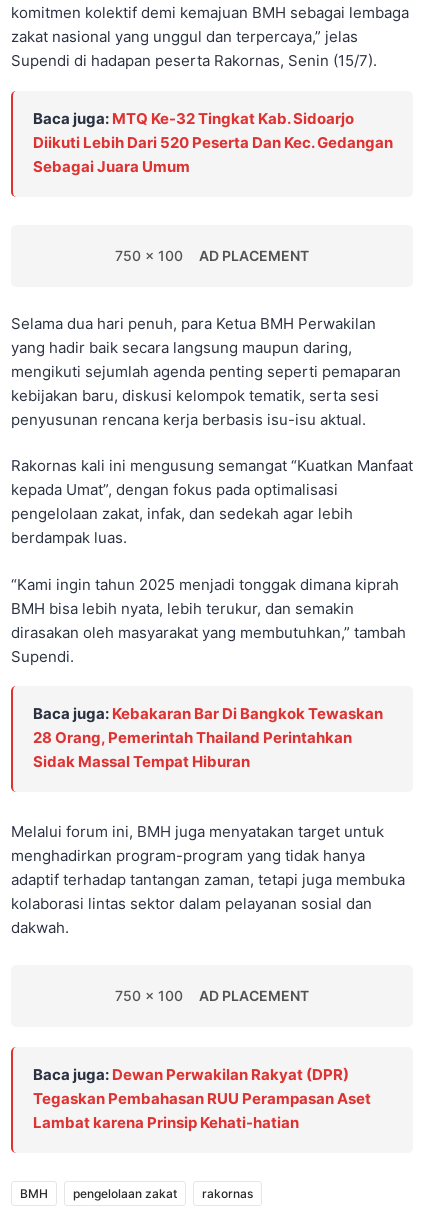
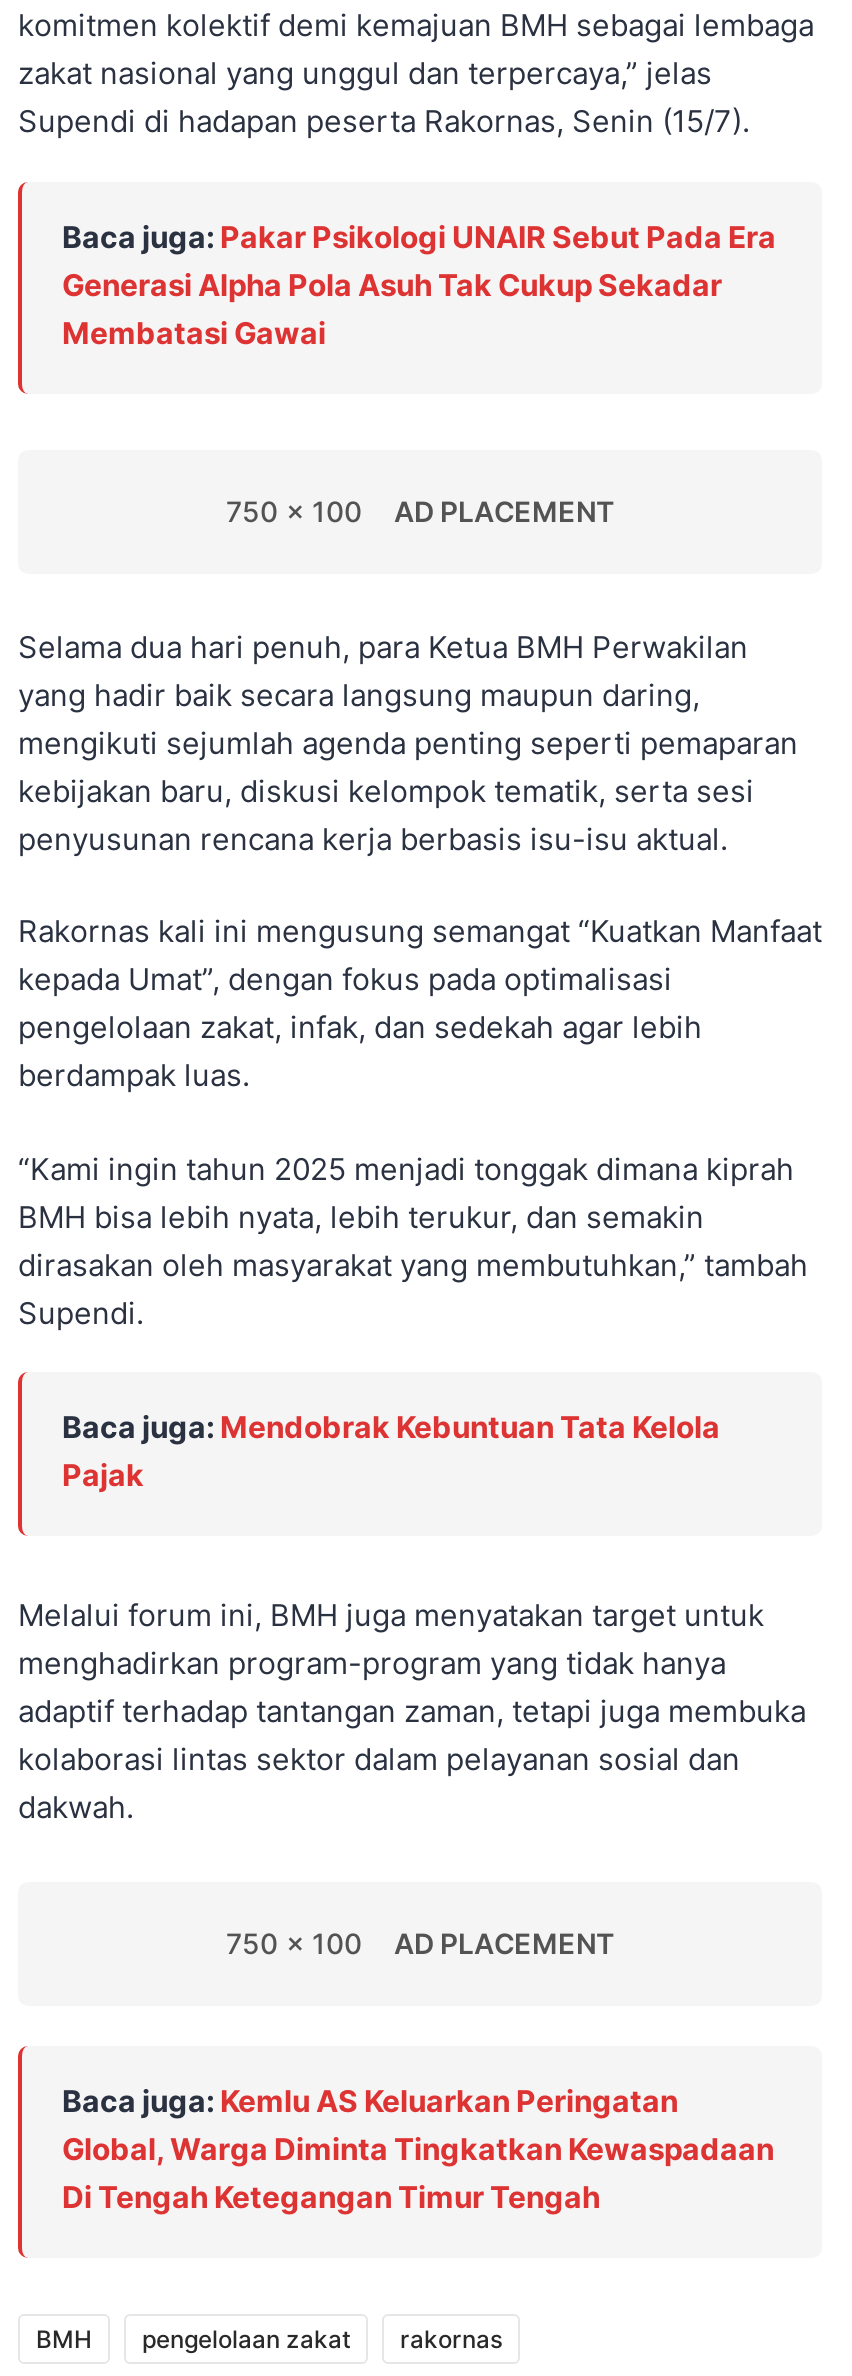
[33,109,393,176] Baca juga: MTQ Ke-32 Tingkat Kab. Sidoarjo | Diikuti Lebih Dari 520 Peserta Dan Kec. Gedangan | Sebagai Juara Umum -> [62,217,776,351] Baca juga: Pakar Psikologi UNAIR Sebut Pada Era | Generasi Alpha Pola Asuh Tak Cukup Sekadar | Membatasi Gawai
[33,704,383,771] Baca juga: Kebakaran Bar Di Bangkok Tewaskan | 28 Orang, Pemerintah Thailand Perintahkan | Sidak Massal Tempat Hiburan -> [62,1408,720,1494] Baca juga: Mendobrak Kebuntuan Tata Kelola | Pajak
[33,1065,371,1132] Baca juga: Dewan Perwakilan Rakyat (DPR) | Tegaskan Pembahasan RUU Perampasan Aset | Lambat karena Prinsip Kehati-hatian -> [62,2082,774,2216] Baca juga: Kemlu AS Keluarkan Peringatan | Global, Warga Diminta Tingkatkan Kewaspadaan | Di Tengah Ketegangan Timur Tengah

